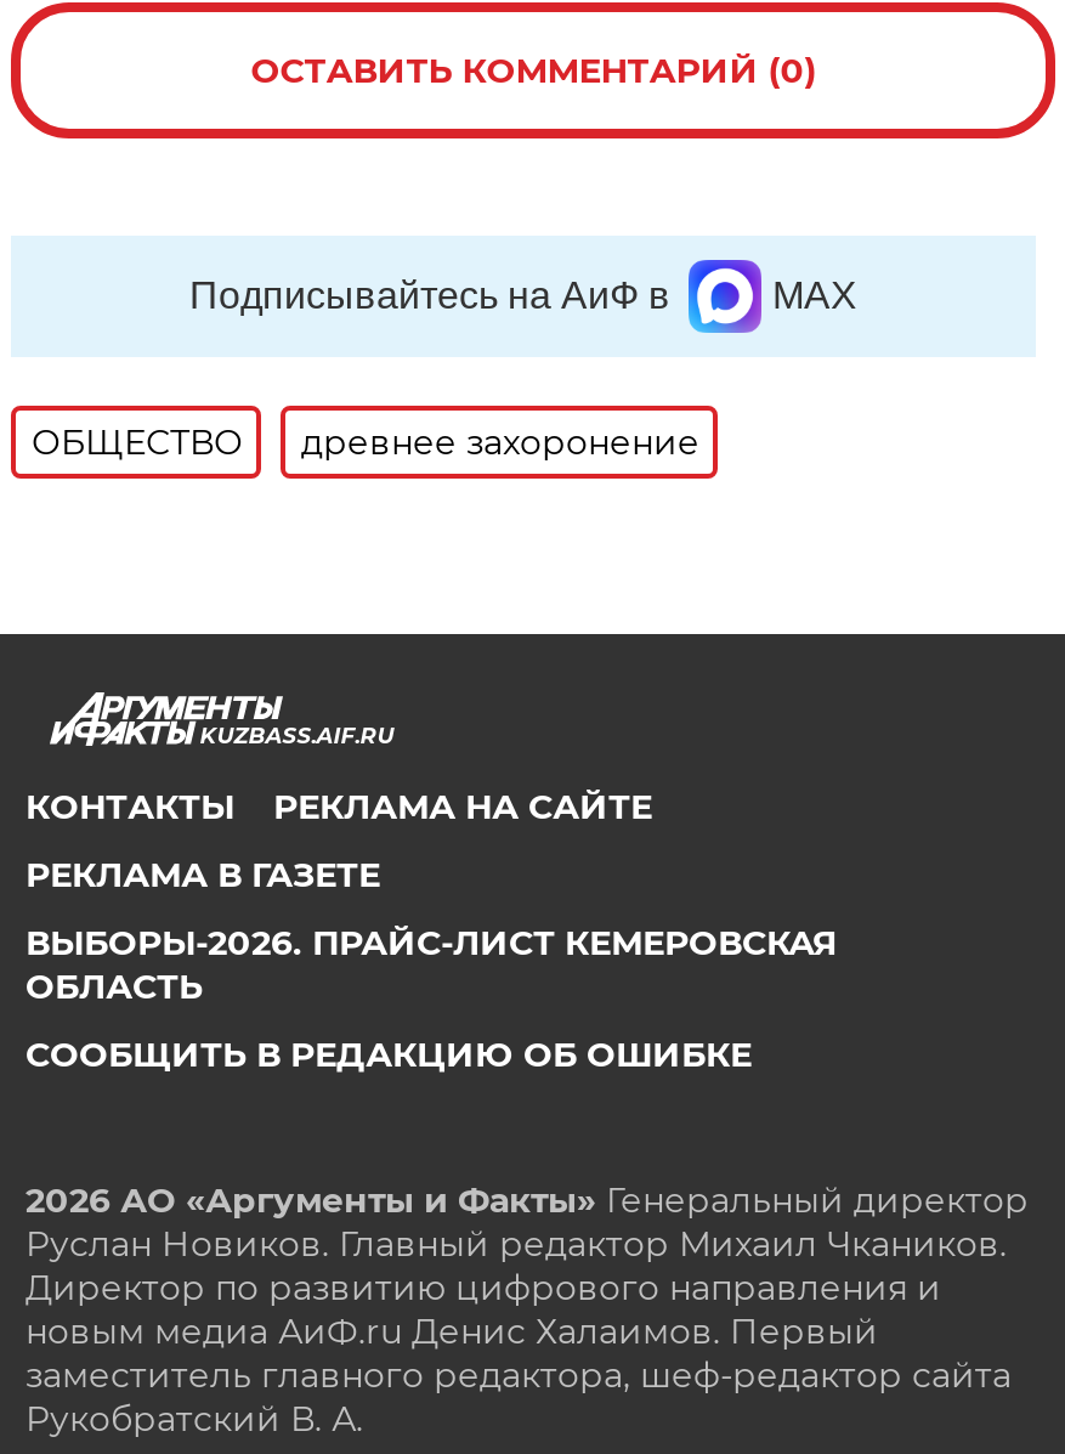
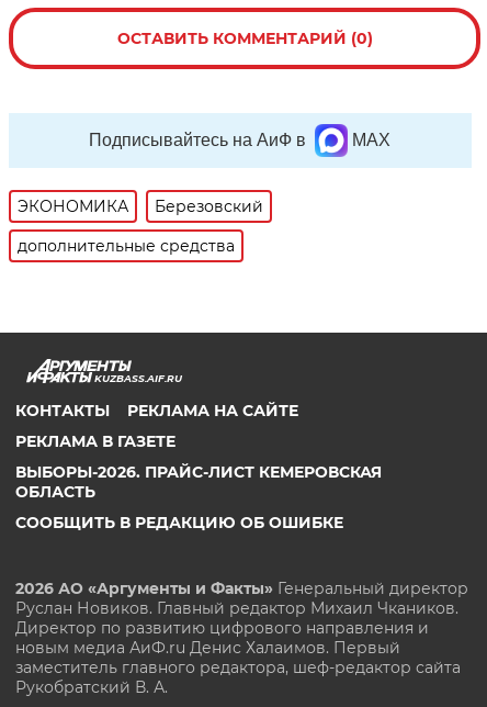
[31,420,699,464] ОБЩЕСТВО | древнее захоронение -> [18,197,264,256] ЭКОНОМИКА | Березовский | дополнительные средства

